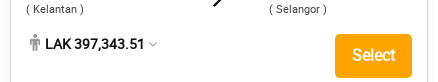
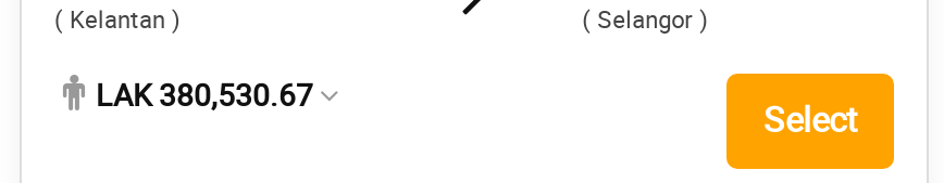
[42,36,145,53] LAK 397,343.51 -> [89,78,313,115] LAK 380,530.67

